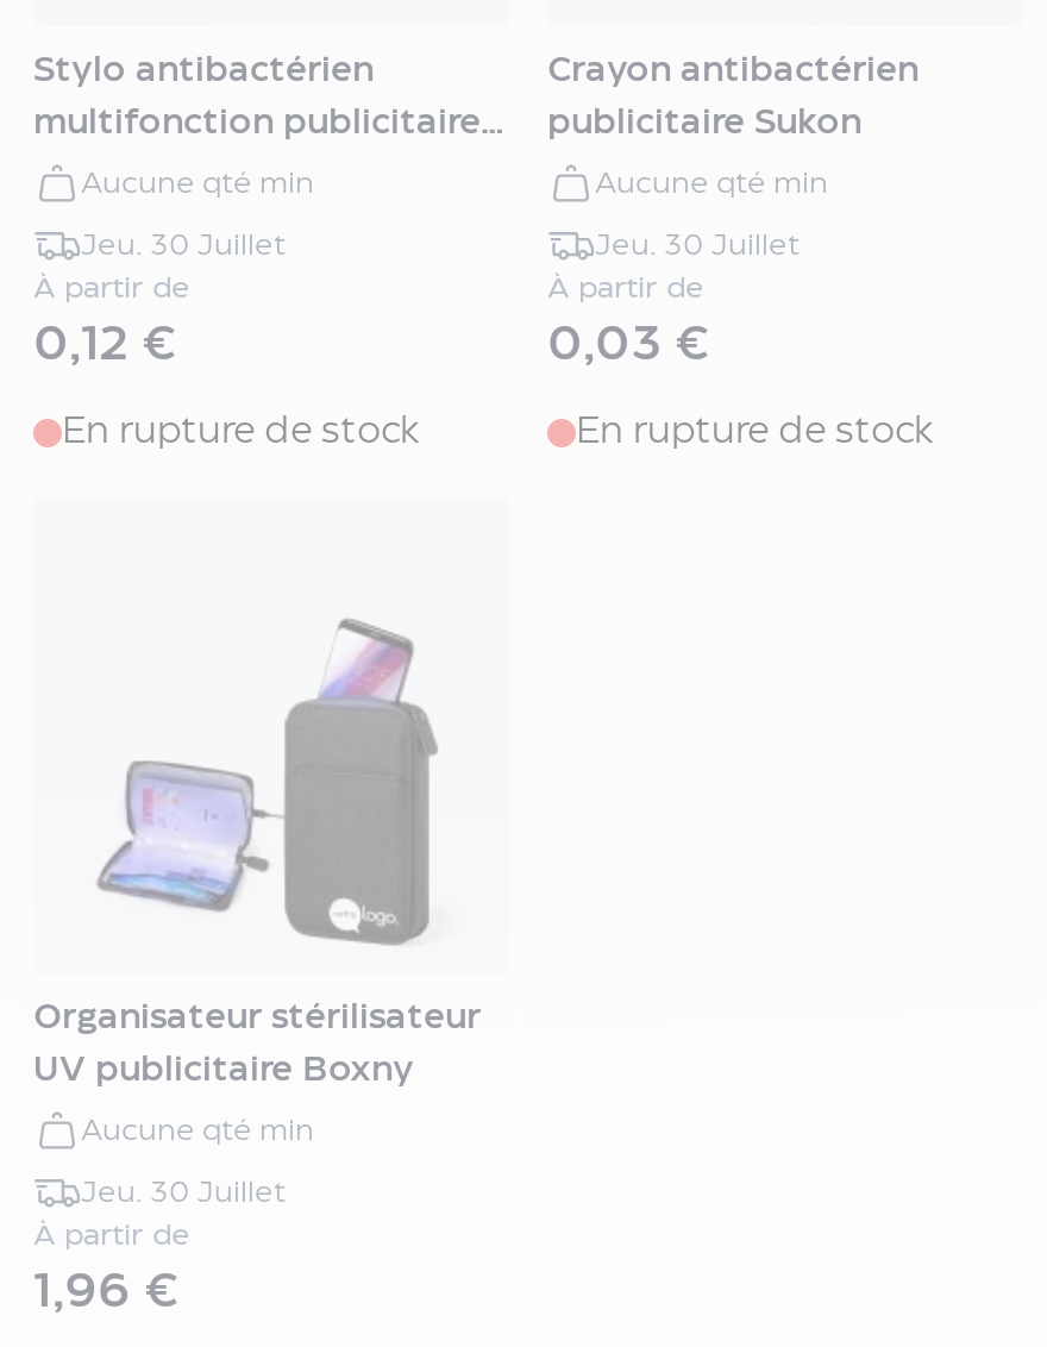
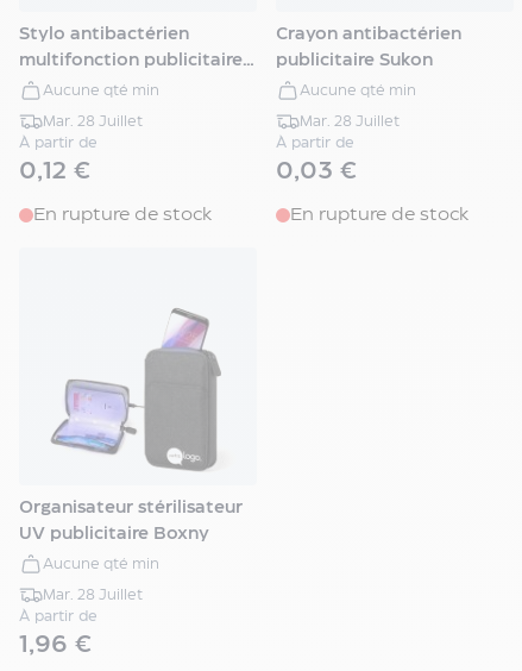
[81,233,286,259] Jeu. 30 Juillet -> [43,115,143,128] Mar. 28 Juillet
[595,233,800,259] Jeu. 30 Juillet -> [300,115,400,128] Mar. 28 Juillet
[81,1180,286,1207] Jeu. 30 Juillet -> [43,589,143,602] Mar. 28 Juillet

